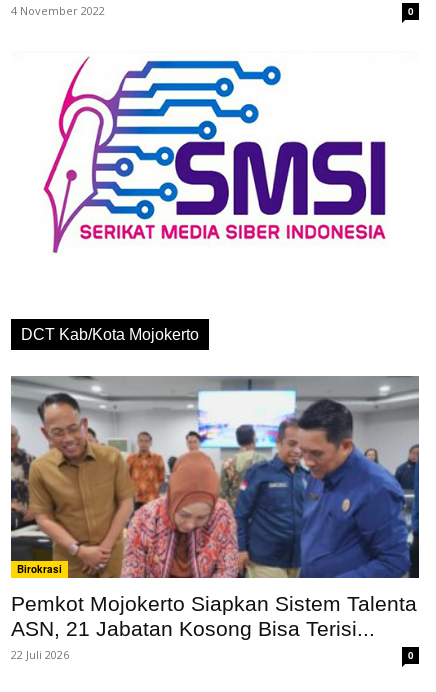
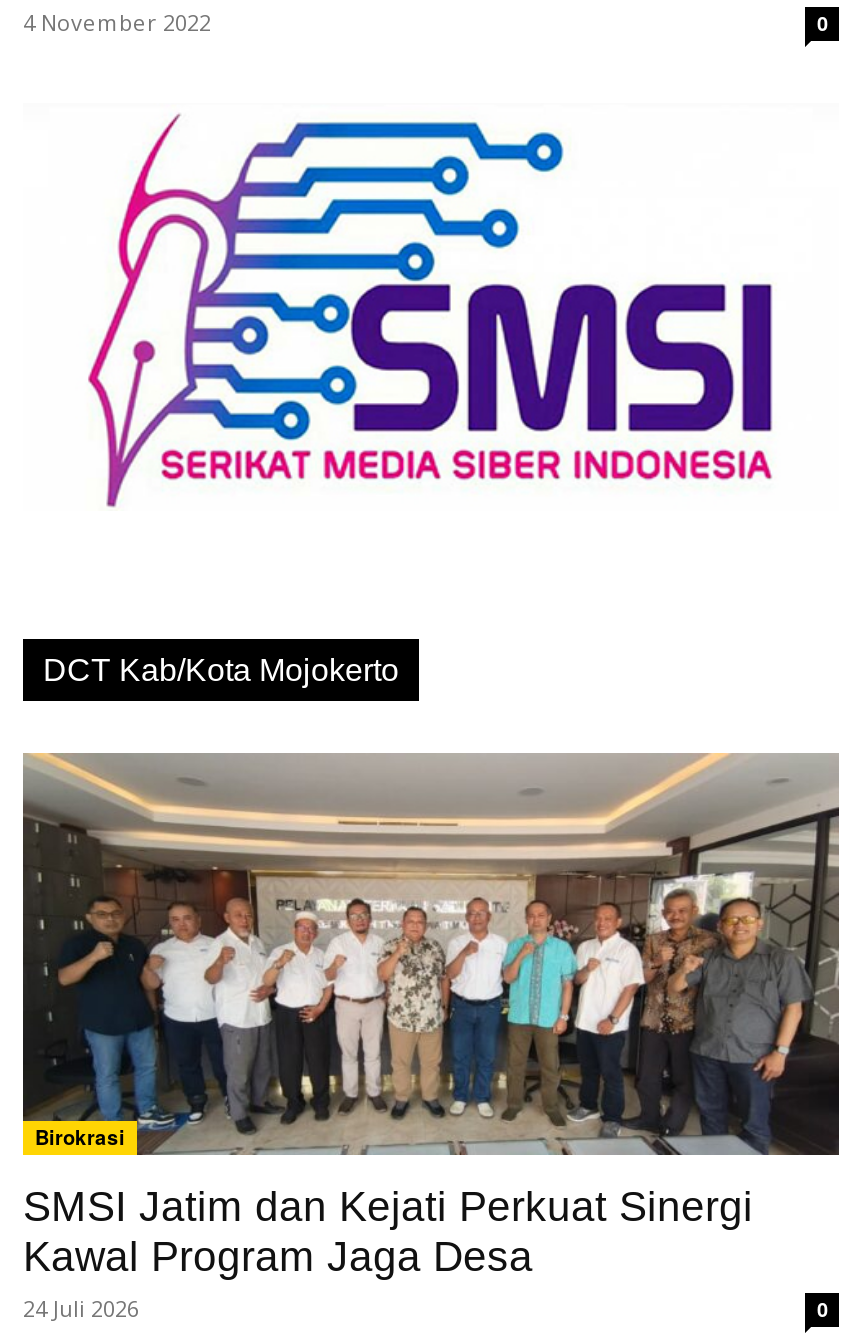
[126,61,261,171] [image] -> [253,122,523,270] [image]
[10,375,420,662] [image] | Pemkot Mojokerto Siapkan Sistem Talenta | ASN, 21 Jabatan Kosong Bisa Terisi... | 22 Juli 2026 -> [21,752,841,1324] [image] | SMSI Jatim dan Kejati Perkuat Sinergi | Kawal Program Jaga Desa | 24 Juli 2026

